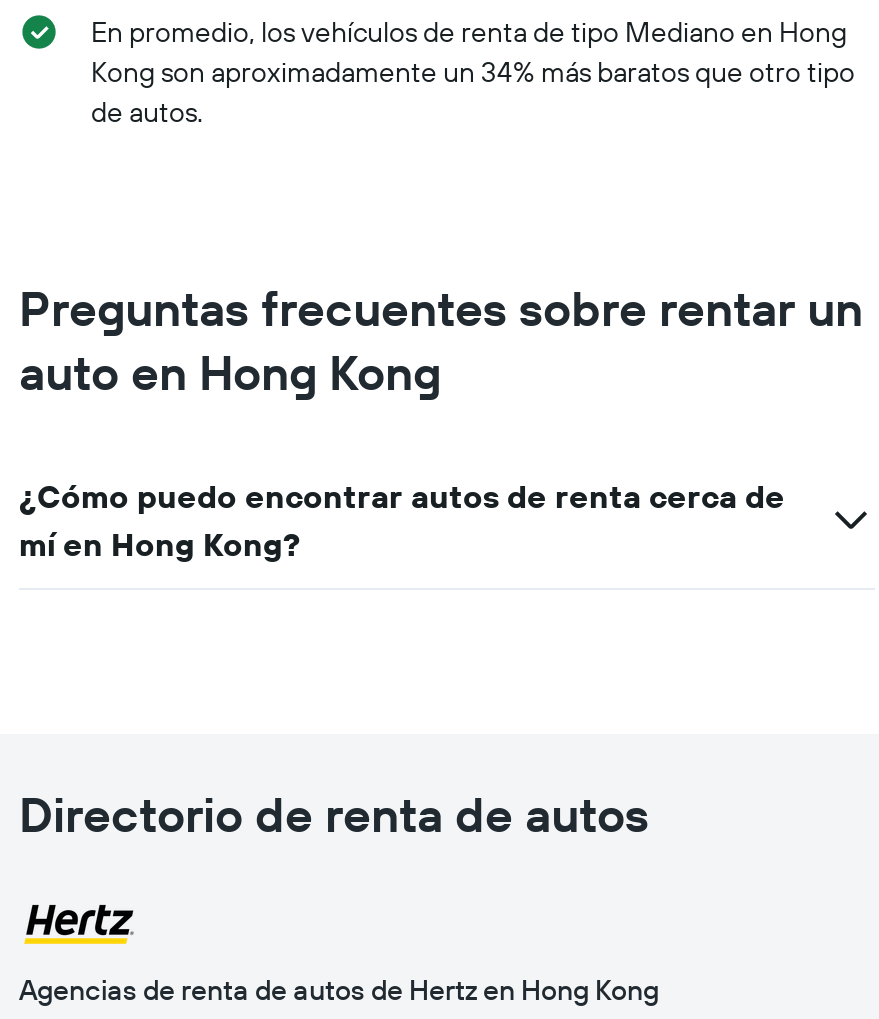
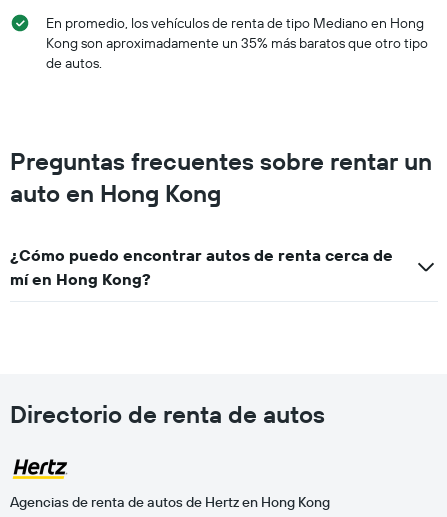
[91,53,855,89] Kong son aproximadamente un 34% más baratos que otro tipo -> [46,34,428,52] Kong son aproximadamente un 35% más baratos que otro tipo

